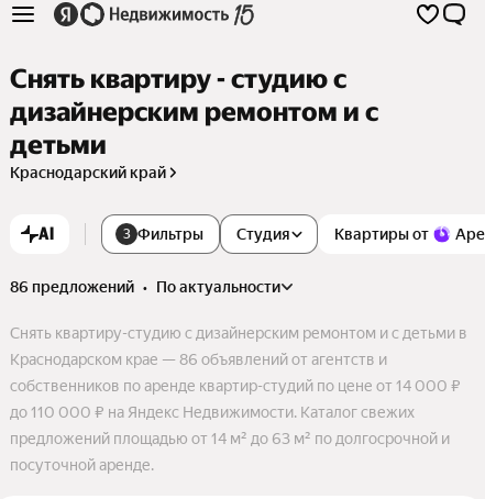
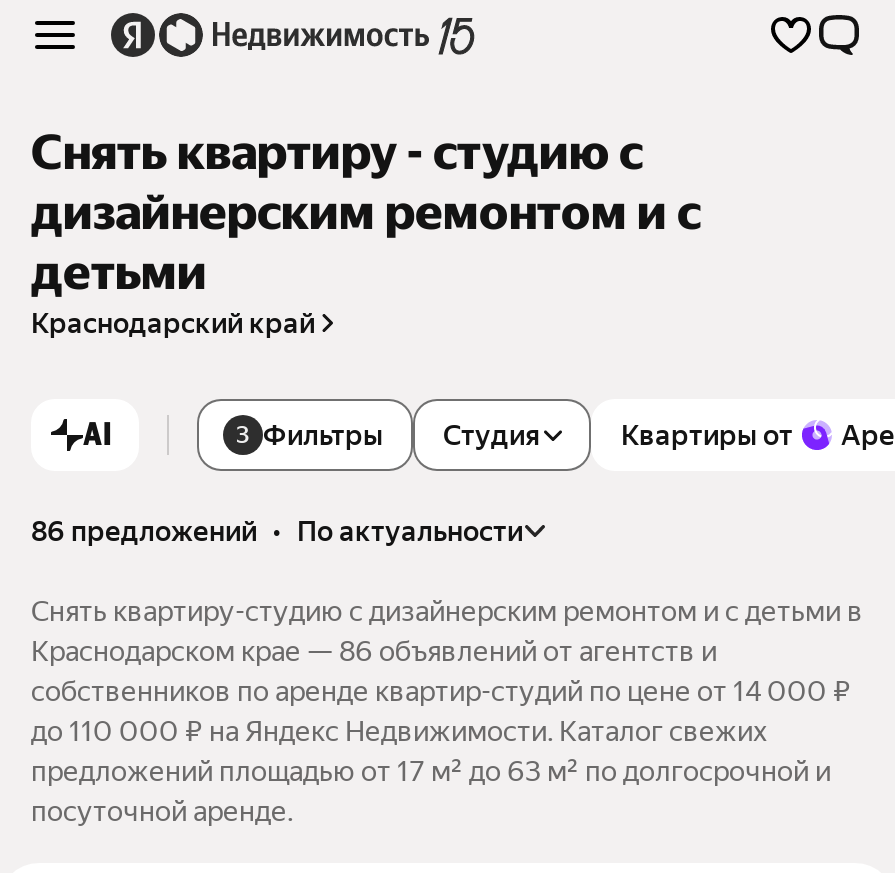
[10,430,450,447] предложений площадью от 14 м² до 63 м² по долгосрочной и -> [31,755,831,787] предложений площадью от 17 м² до 63 м² по долгосрочной и

